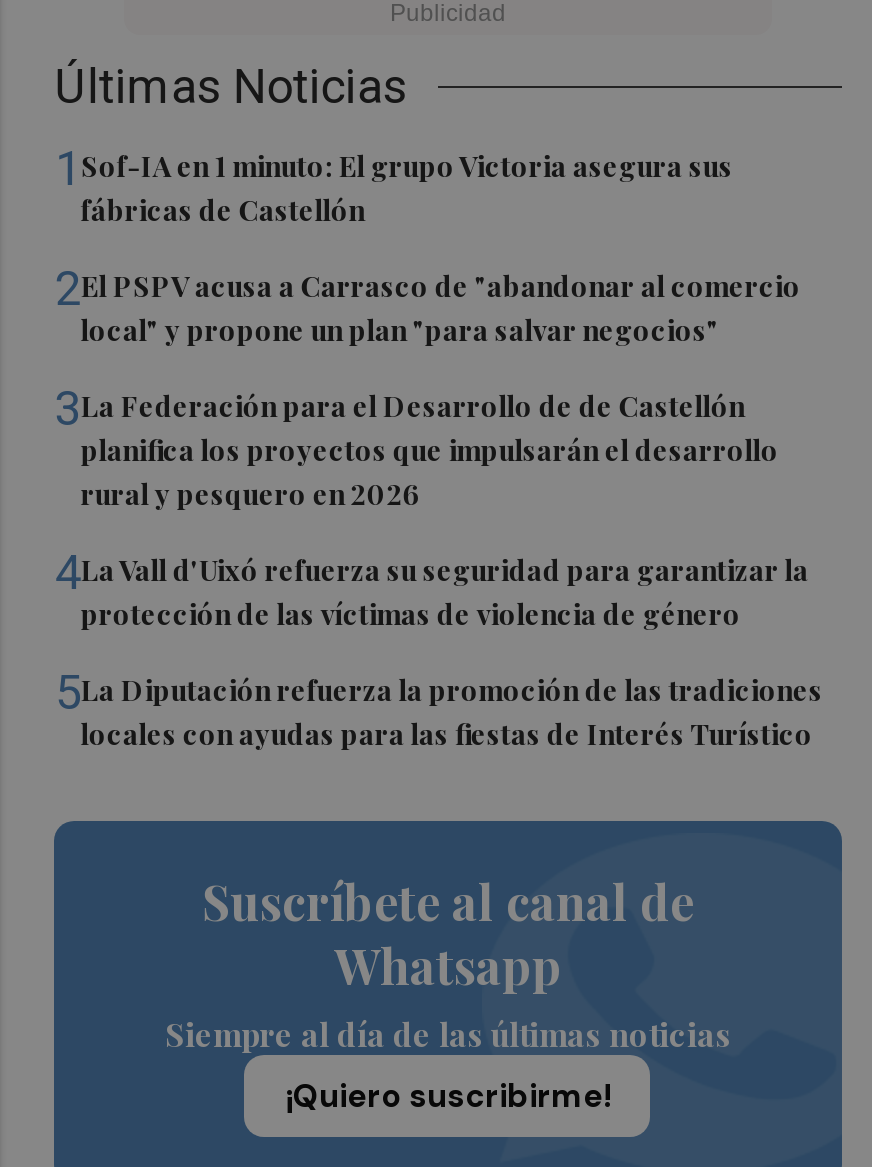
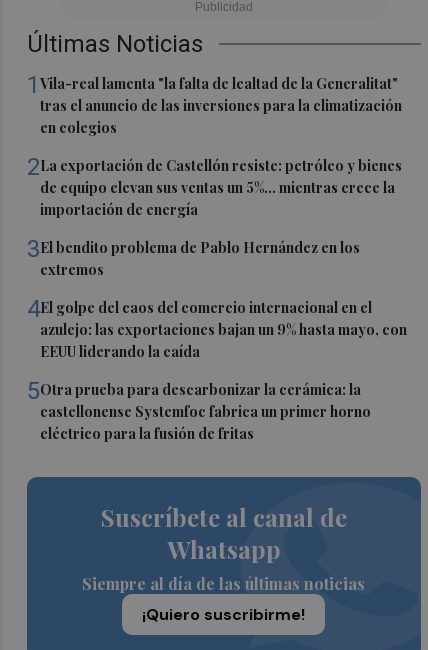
[55,140,733,228] 1 Sof-IA en 1 minuto: El grupo Victoria asegura sus | fábricas de Castellón -> [27,71,402,137] 1 Vila-real lamenta "la falta de lealtad de la Generalitat" | tras el anuncio de las inversiones para la climatización | en colegios
[55,260,801,348] 2El PSPV acusa a Carrasco de "abandonar al comercio | local" y propone un plan "para salvar negocios" -> [27,153,402,219] 2La exportación de Castellón resiste: petróleo y bienes | de equipo elevan sus ventas un 5%... mientras crece la | importación de energía
[55,380,779,512] 3La Federación para el Desarrollo de de Castellón | planifica los proyectos que impulsarán el desarrollo | rural y pesquero en 2026 -> [27,235,360,279] 3El bendito problema de Pablo Hernández en los | extremos
[55,544,809,632] 4La Vall d'Uixó refuerza su seguridad para garantizar la | protección de las víctimas de violencia de género -> [27,295,407,361] 4El golpe del caos del comercio internacional en el | azulejo: las exportaciones bajan un 9% hasta mayo, con | EEUU liderando la caída
[55,664,823,752] 5La Diputación refuerza la promoción de las tradiciones | locales con ayudas para las fiestas de Interés Turístico -> [27,377,371,443] 5Otra prueba para descarbonizar la cerámica: la | castellonense Systemfoc fabrica un primer horno | eléctrico para la fusión de fritas

